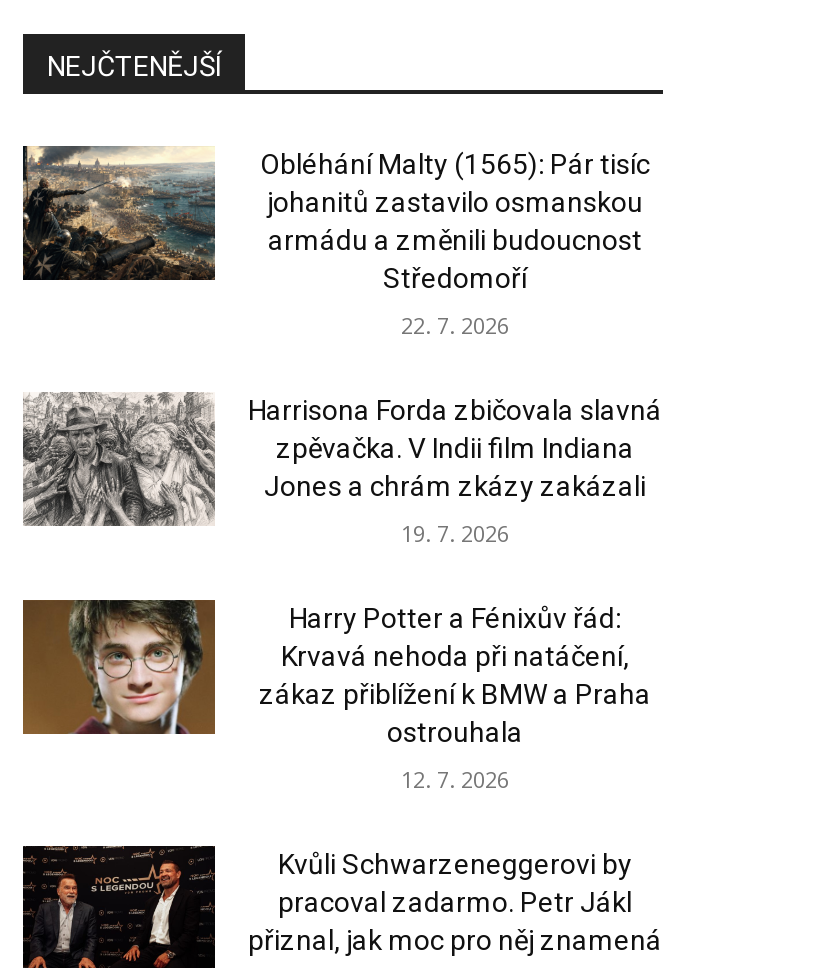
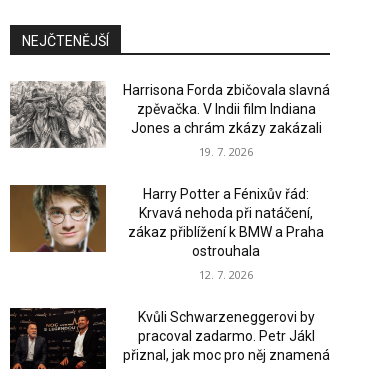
[21,144,650,339] [image] | Obléhání Malty (1565): Pár tisíc | johanitů zastavilo osmanskou | armádu a změnili budoucnost | Středomoří | 22. 7. 2026 -> none

